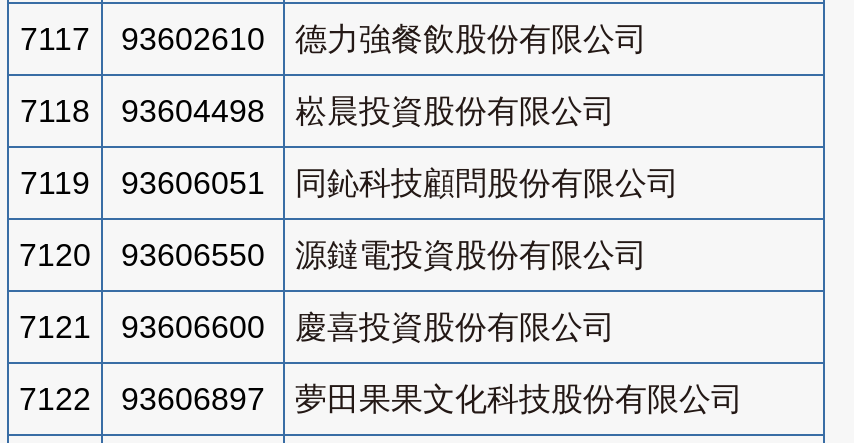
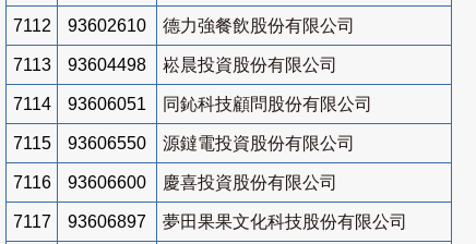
[20,22,647,56] 7117 93602610 德力強餐飲股份有限公司 -> [13,16,355,35] 7112 93602610 德力強餐飲股份有限公司
[20,94,615,128] 7118 93604498 崧晨投資股份有限公司 -> [13,55,337,74] 7113 93604498 崧晨投資股份有限公司
[20,166,679,200] 7119 93606051 同鈊科技顧問股份有限公司 -> [13,95,372,113] 7114 93606051 同鈊科技顧問股份有限公司
[19,238,647,272] 7120 93606550 源鐽電投資股份有限公司 -> [13,134,355,152] 7115 93606550 源鐽電投資股份有限公司
[19,310,615,344] 7121 93606600 慶喜投資股份有限公司 -> [13,173,337,192] 7116 93606600 慶喜投資股份有限公司
[19,382,743,416] 7122 93606897 夢田果果文化科技股份有限公司 -> [13,212,407,231] 7117 93606897 夢田果果文化科技股份有限公司

